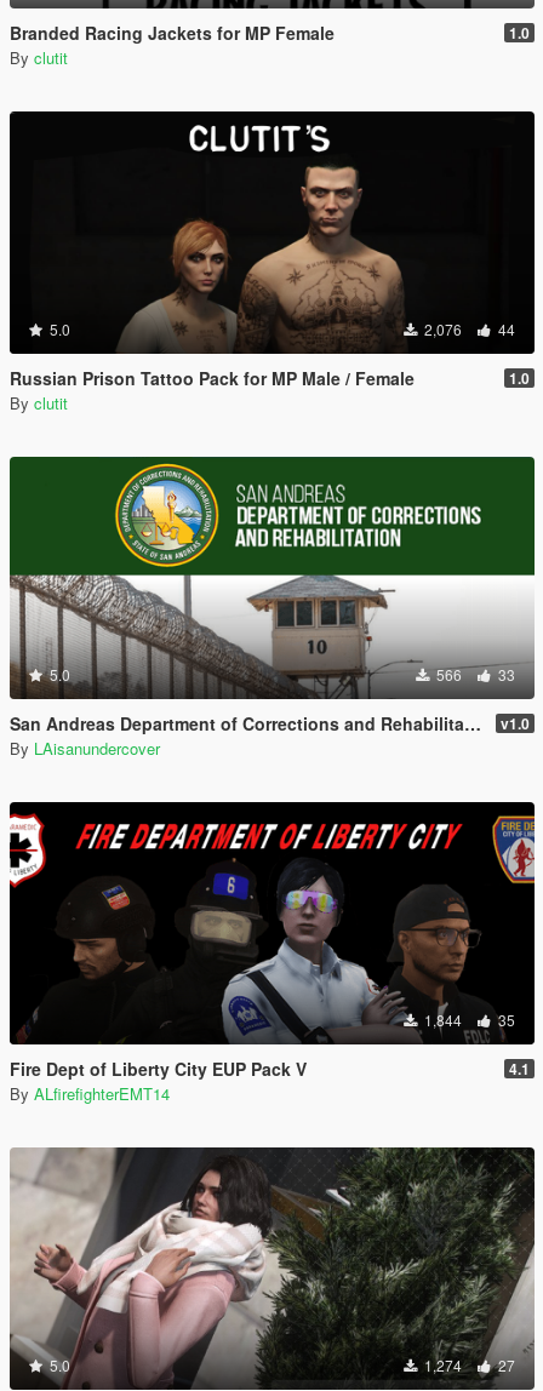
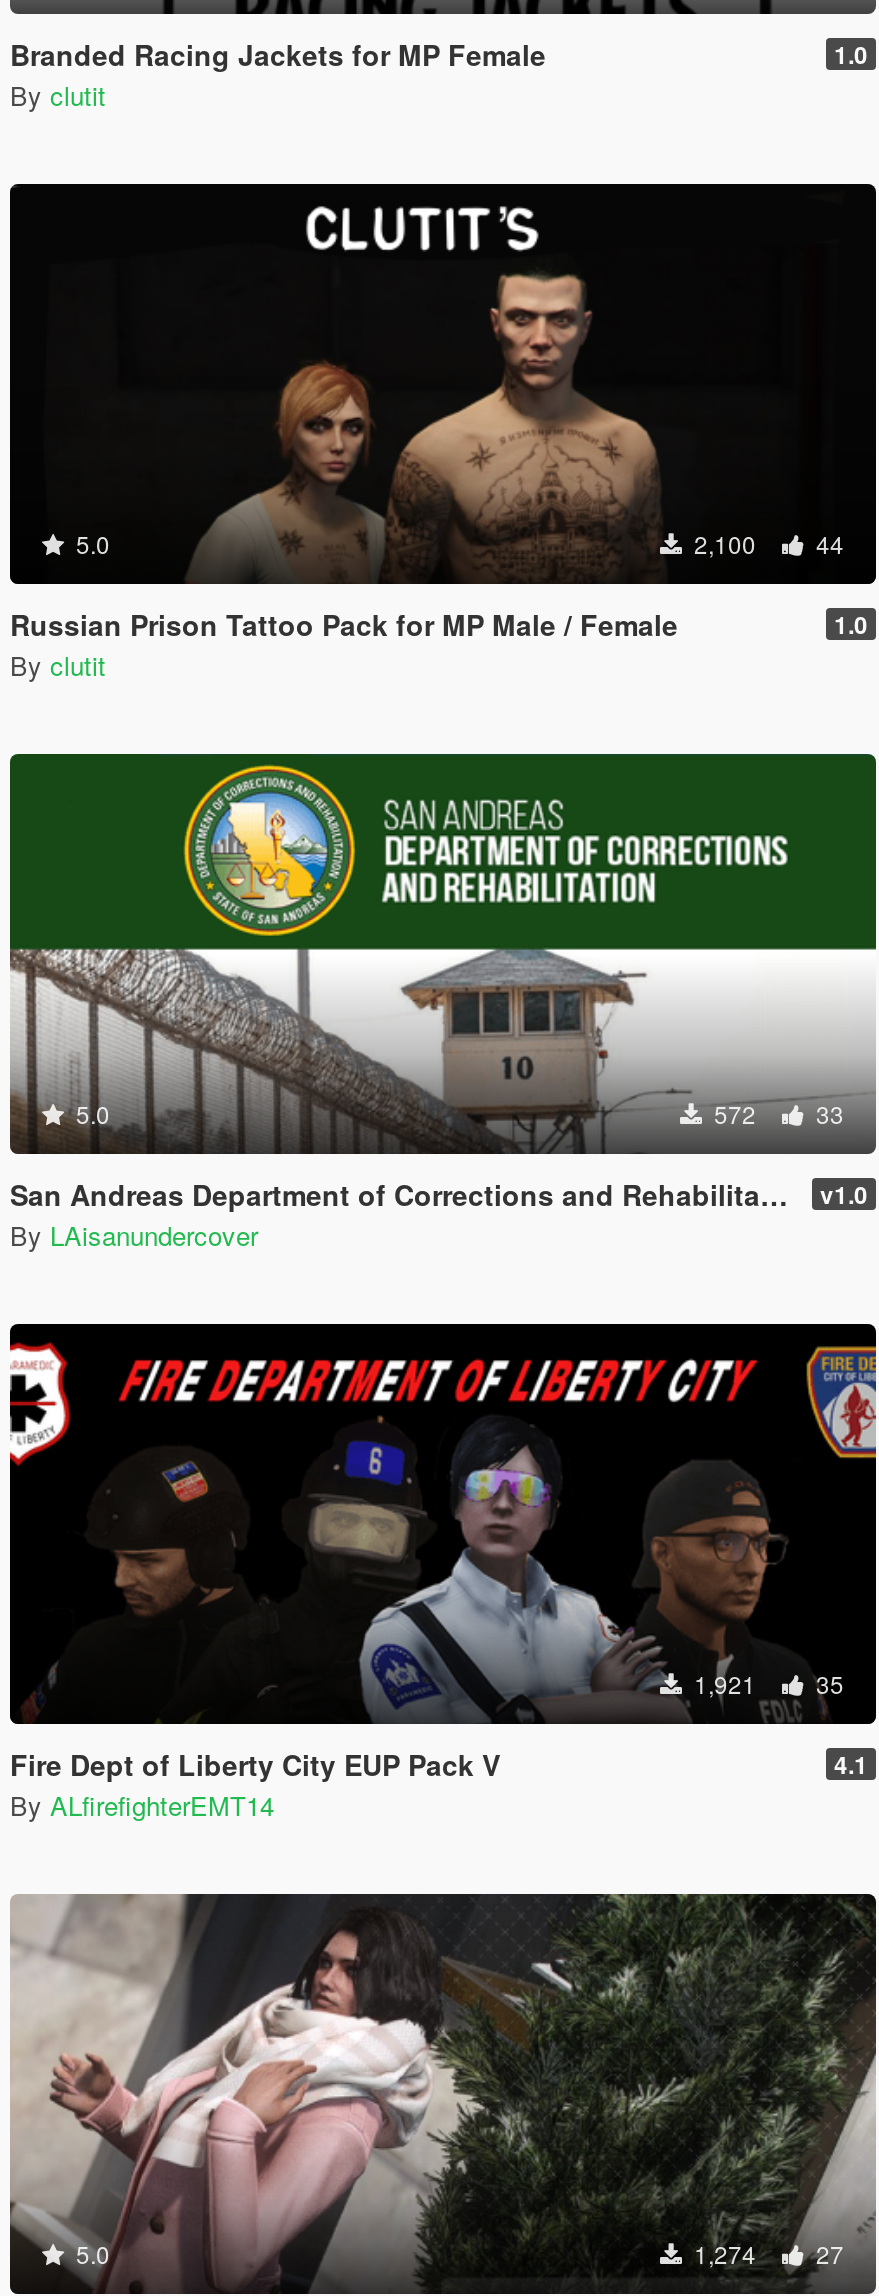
[421,319,515,339] 2,076 44 -> [688,526,844,560] 2,100 44
[433,664,515,685] 566 33 -> [708,1096,844,1130] 572 33
[421,1009,515,1030] 1,844 35 -> [688,1666,844,1700] 1,921 35

